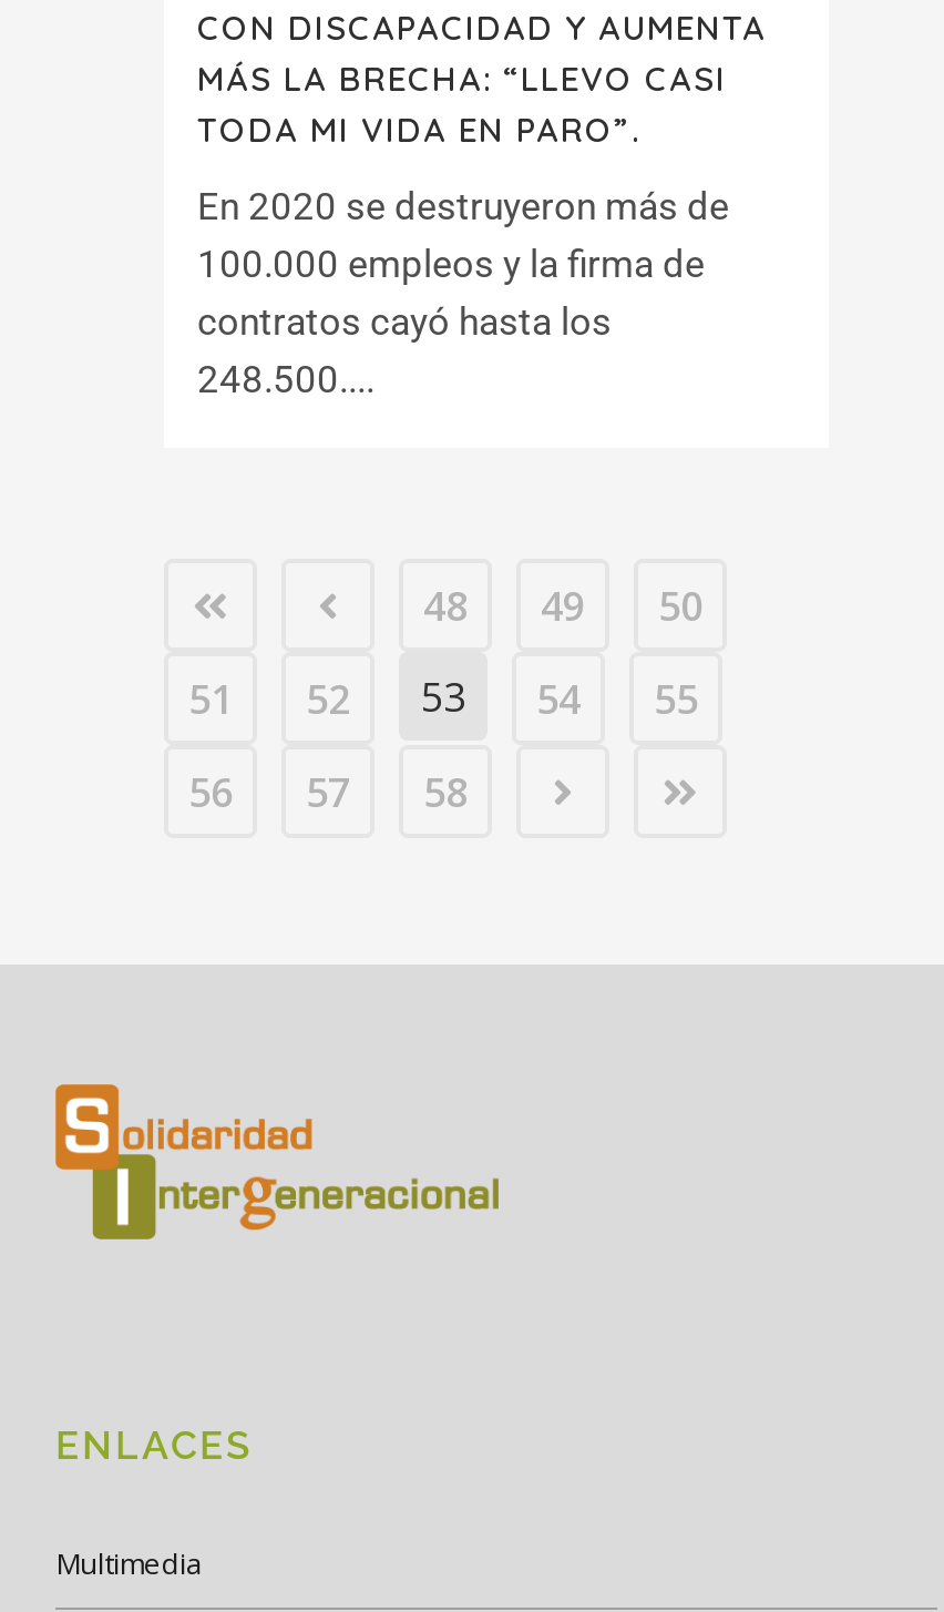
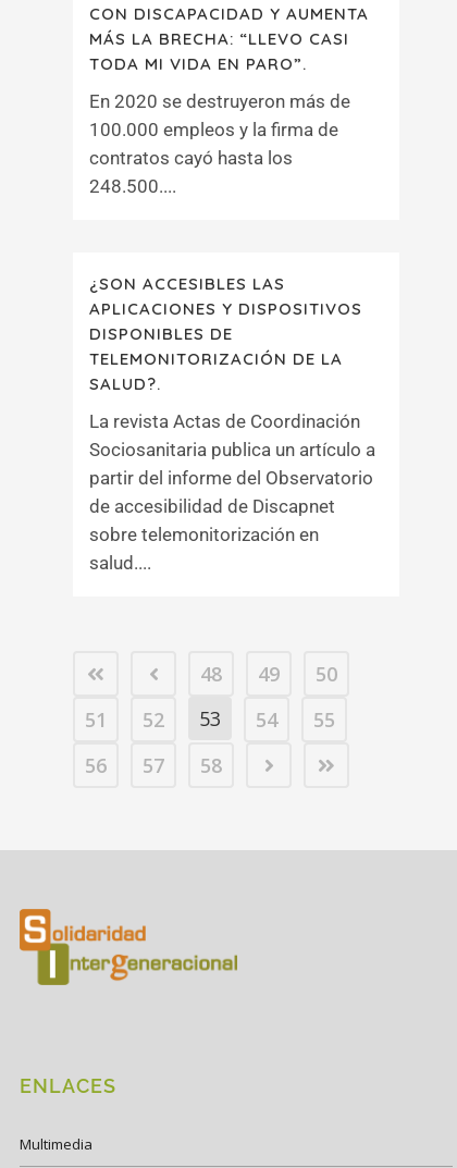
none -> [89,273,375,574] ¿SON ACCESIBLES LAS | APLICACIONES Y DISPOSITIVOS | DISPONIBLES DE | TELEMONITORIZACIÓN DE LA | SALUD?. | La revista Actas de Coordinación | Sociosanitaria publica un artículo a | partir del informe del Observatorio | de accesibilidad de Discapnet | sobre telemonitorización en | salud....

